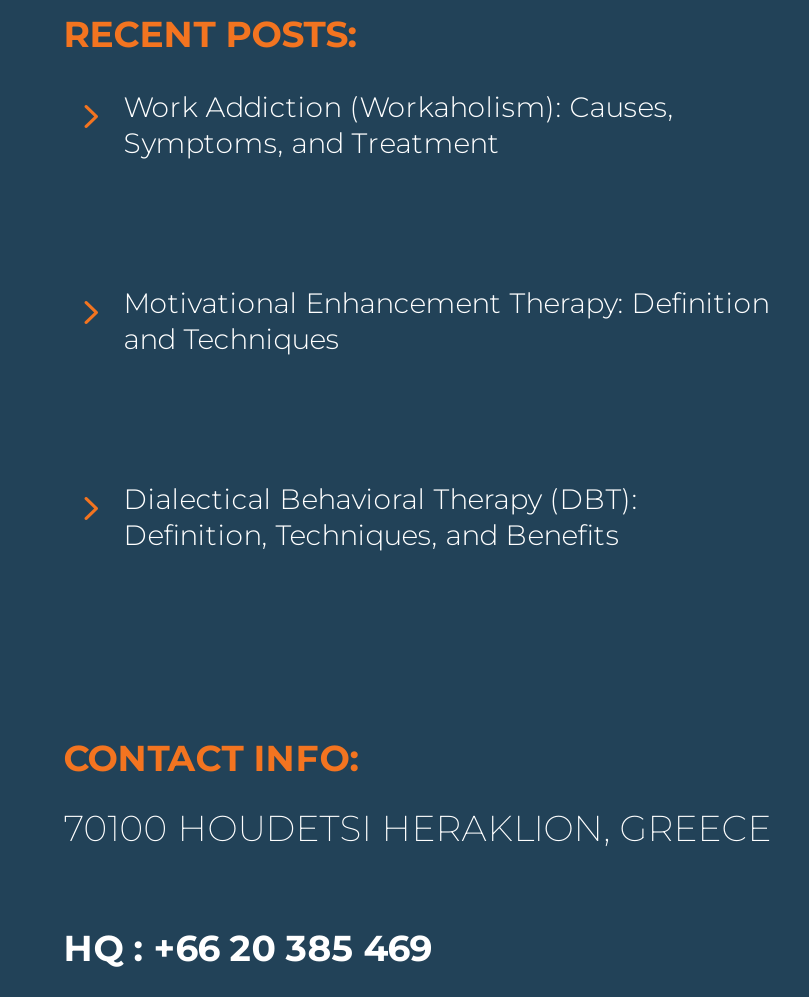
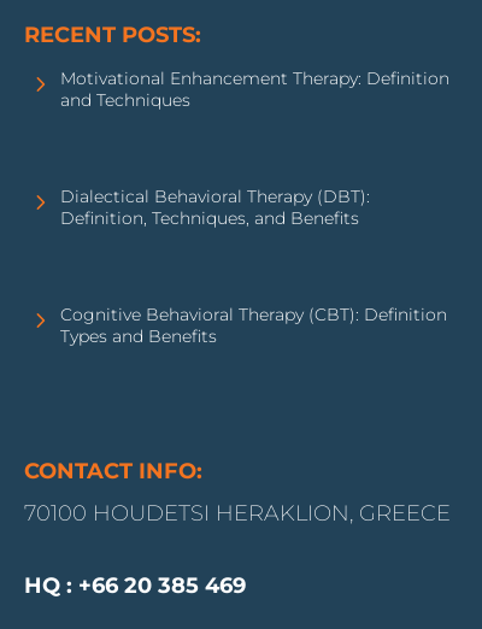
[124,90,674,162] Work Addiction (Workaholism): Causes, | Symptoms, and Treatment -> none
moved [124,286,770,554] -> [60,68,449,230]: Motivational Enhancement Therapy: Definition | and Techniques | Dialectical Behavioral Therapy (DBT): | Definition, Techniques, and Benefits
none -> [60,304,447,348] Cognitive Behavioral Therapy (CBT): Definition | Types and Benefits

